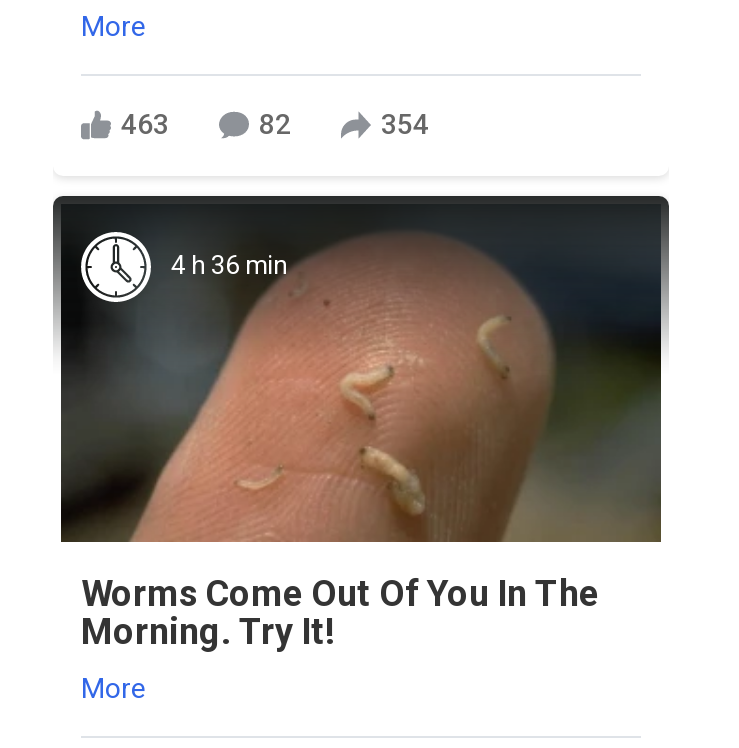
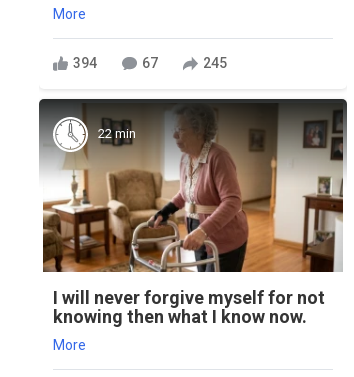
[121,109,429,141] 463 | 82 | 354 -> [73,55,227,71] 394 | 67 | 245
[59,208,663,544] [image] | 4 h 36 min -> [42,105,343,273] [image] | 22 min
[81,571,599,651] Worms Come Out Of You In The | Morning. Try It! -> [53,286,325,326] I will never forgive myself for not | knowing then what I know now.

